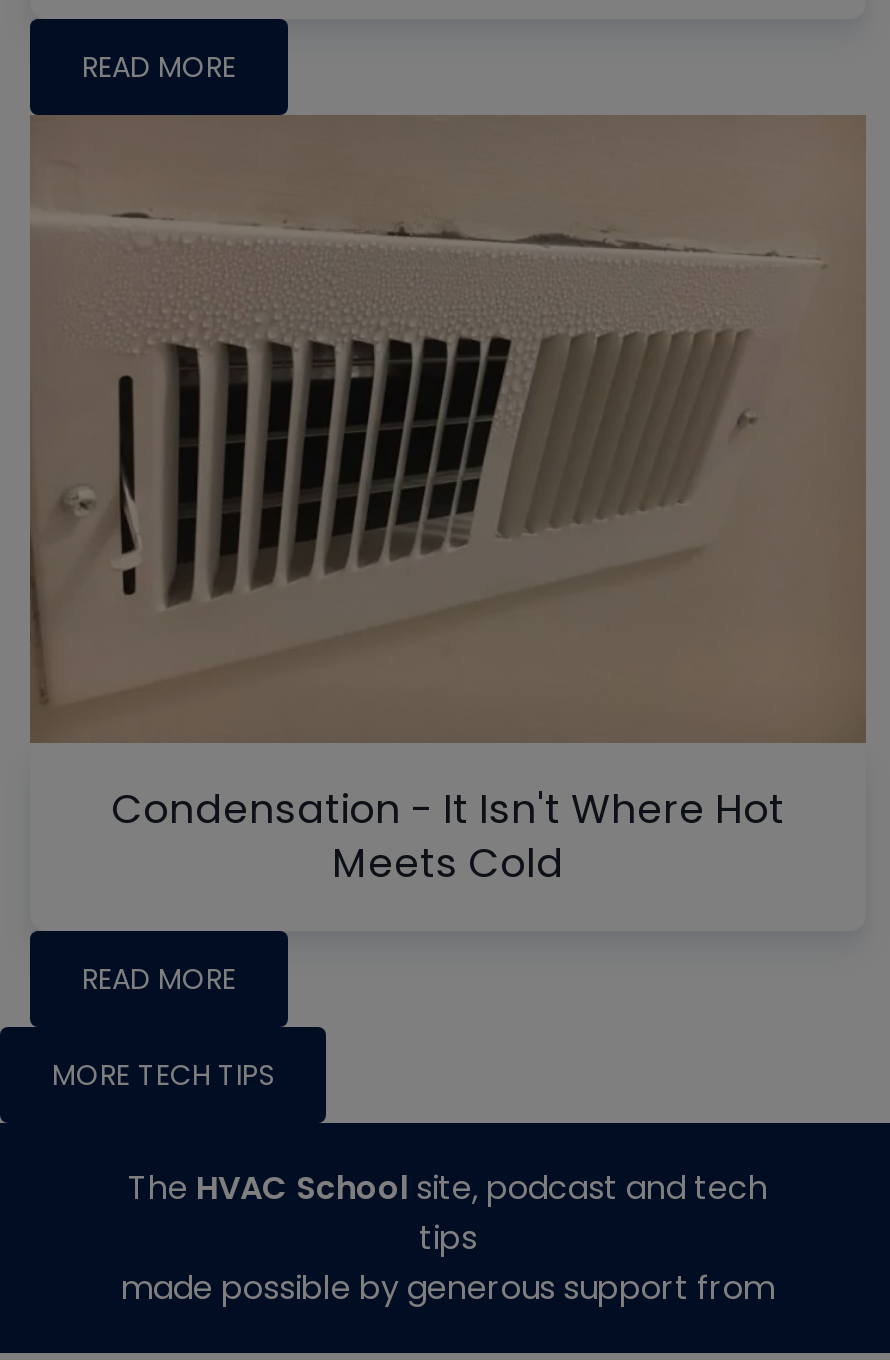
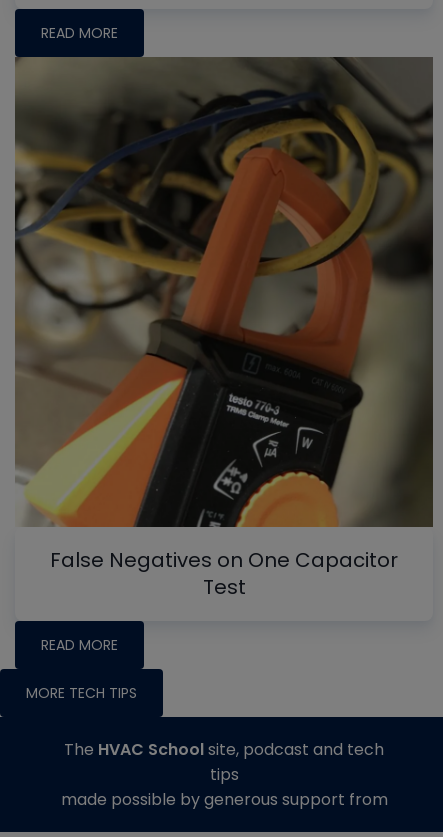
[32,115,866,890] [image] | Condensation - It Isn't Where Hot | Meets Cold -> [14,56,434,601] [image] | False Negatives on One Capacitor | Test

